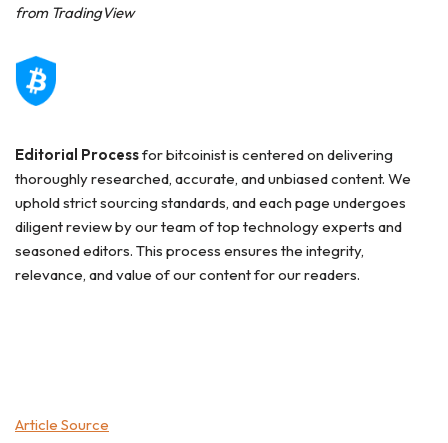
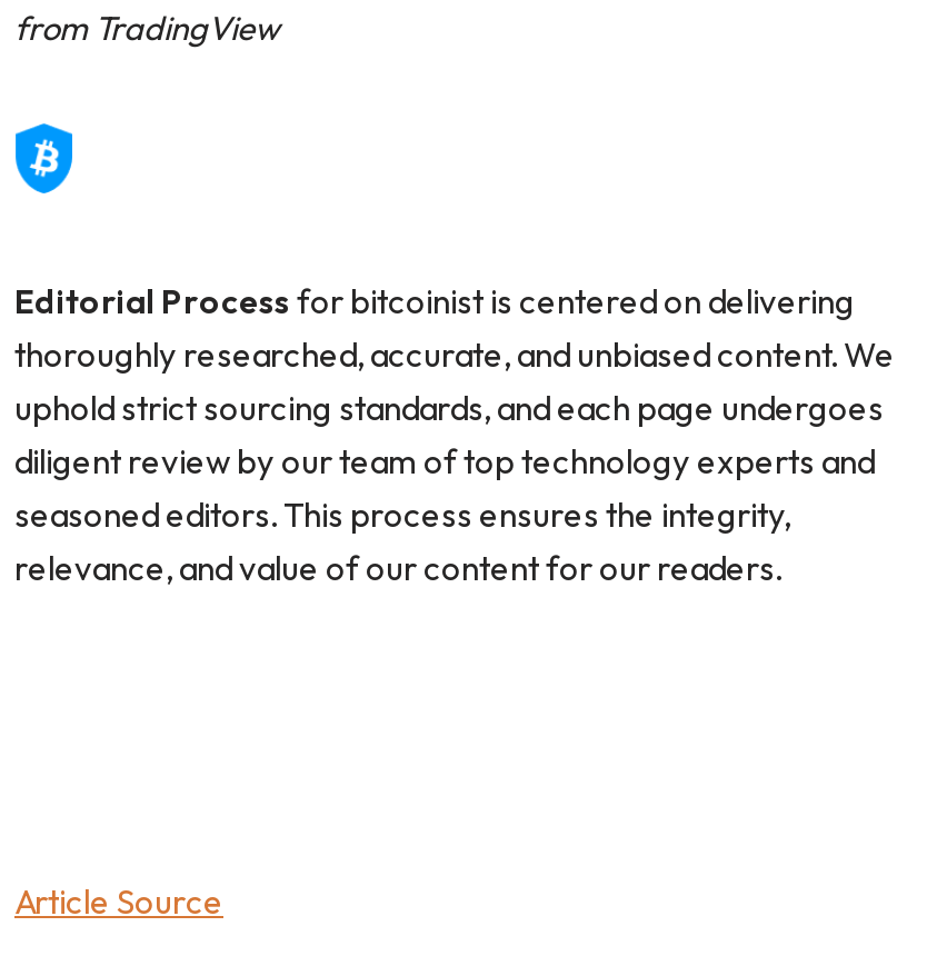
[15,55,57,107] [image] -> [12,120,106,196] [image]

